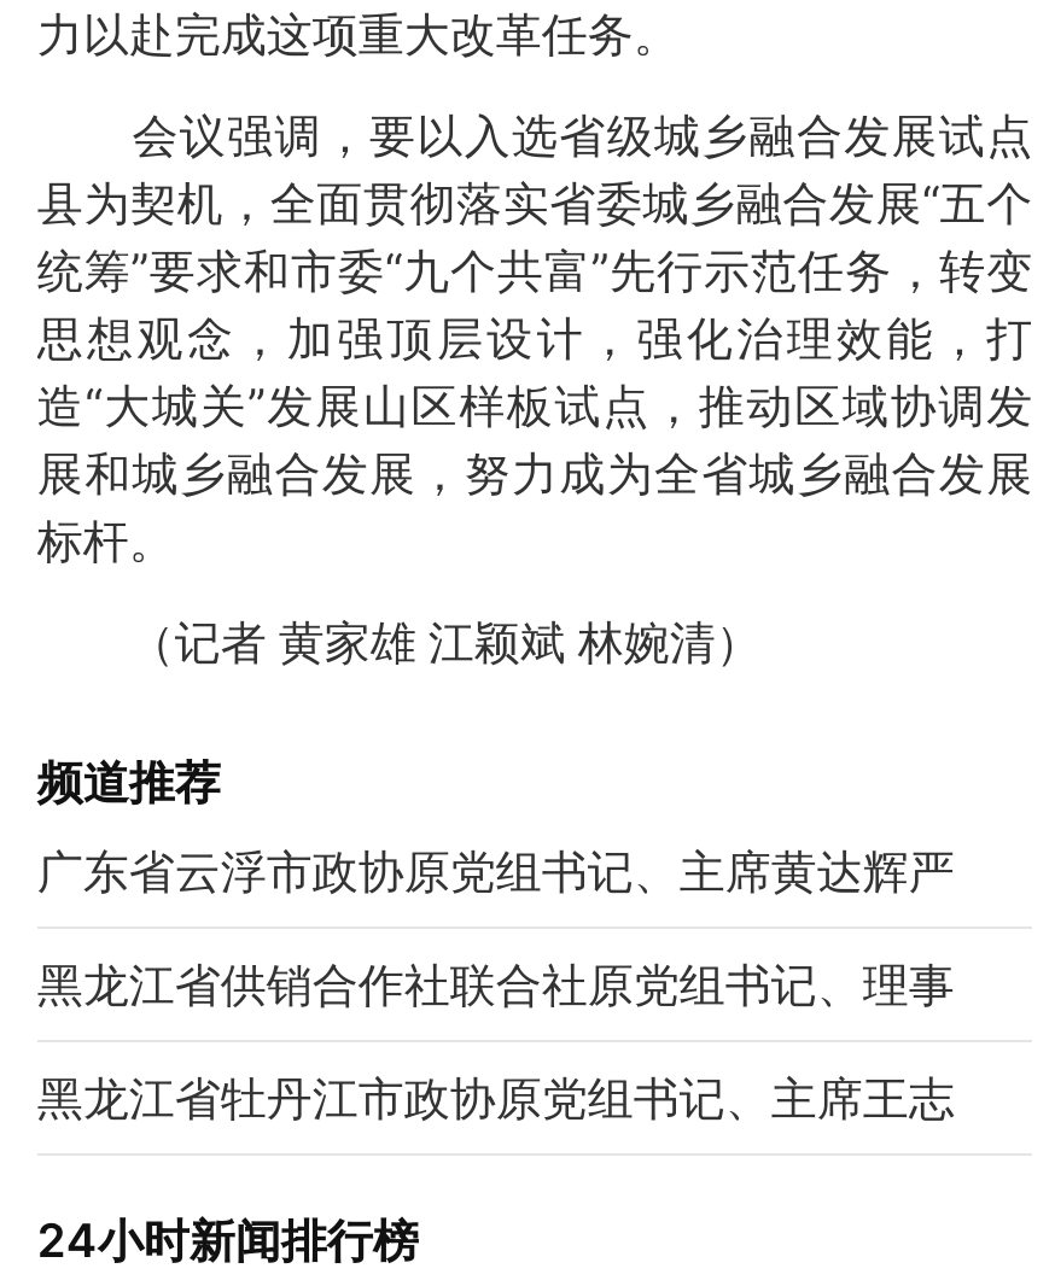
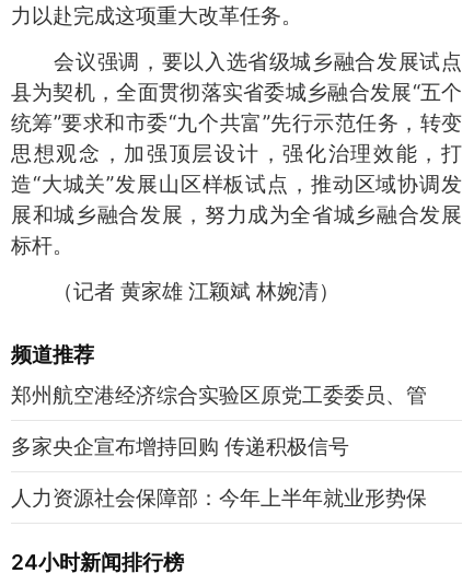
[37,843,955,901] 广东省云浮市政协原党组书记、主席黄达辉严 -> [11,382,427,408] 郑州航空港经济综合实验区原党工委委员、管
[37,956,955,1014] 黑龙江省供销合作社联合社原党组书记、理事 -> [11,433,349,460] 多家央企宣布增持回购 传递积极信号
[37,1069,955,1127] 黑龙江省牡丹江市政协原党组书记、主席王志 -> [11,485,427,511] 人力资源社会保障部：今年上半年就业形势保

